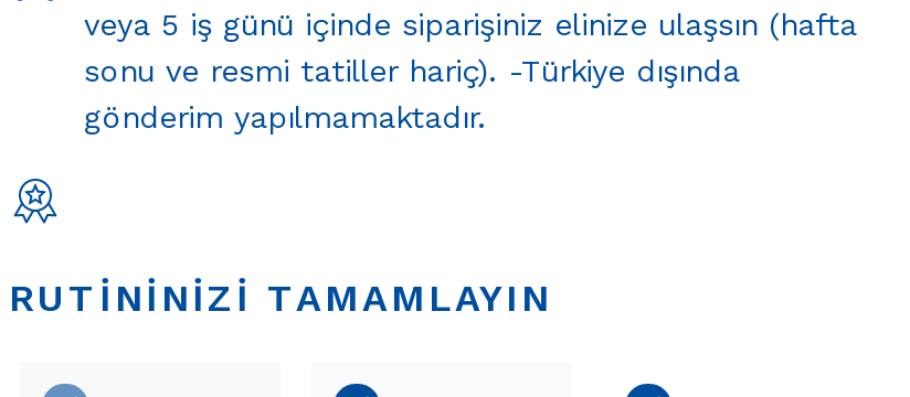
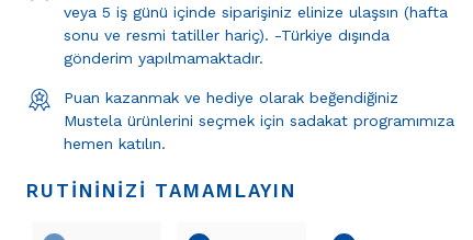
none -> [64,89,454,153] Puan kazanmak ve hediye olarak beğendiğiniz | Mustela ürünlerini seçmek için sadakat programımıza | hemen katılın.

